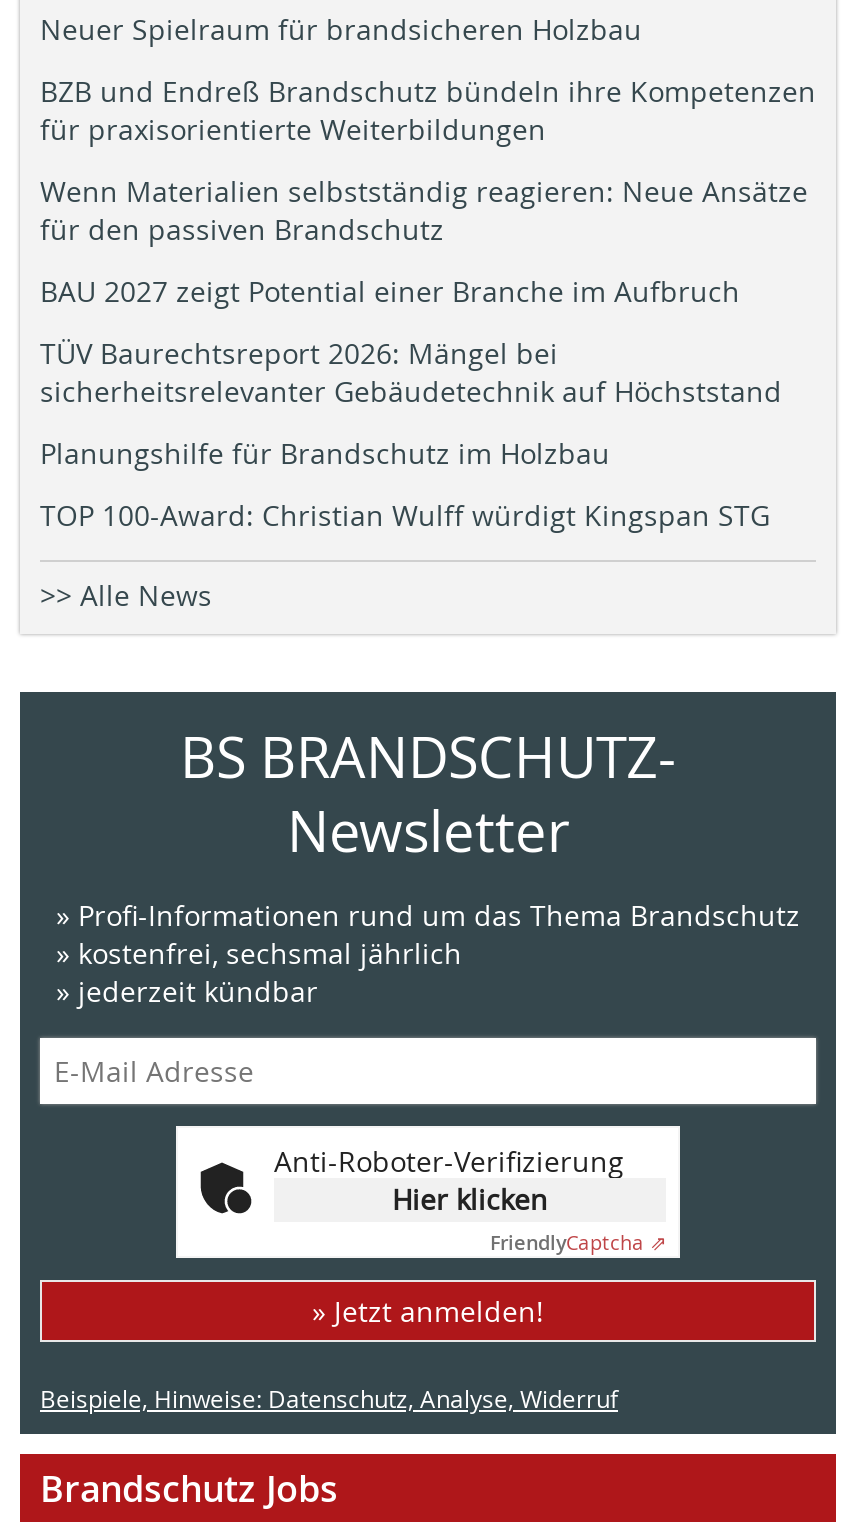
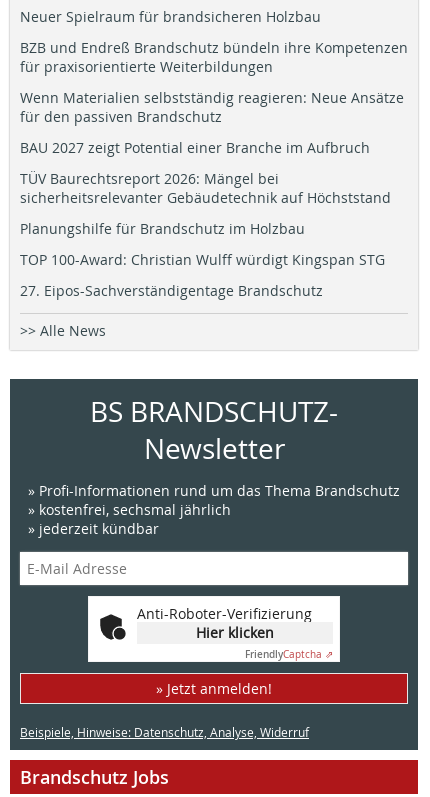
none -> [20,281,323,300] 27. Eipos-Sachverständigentage Brandschutz

